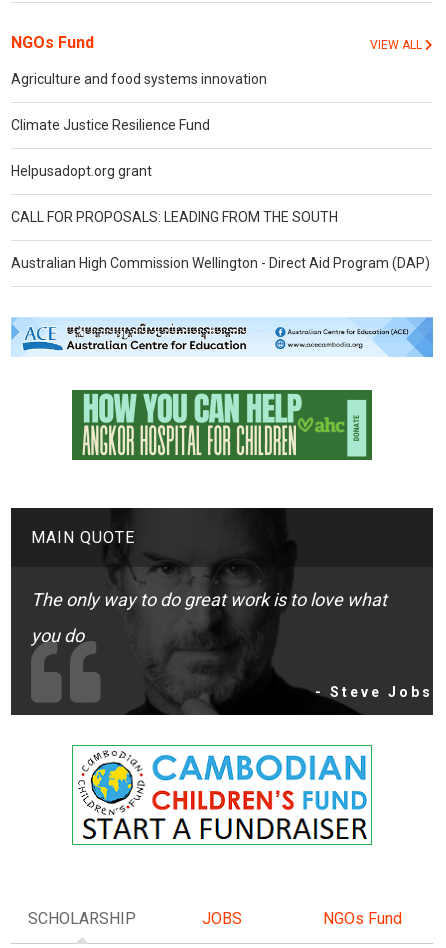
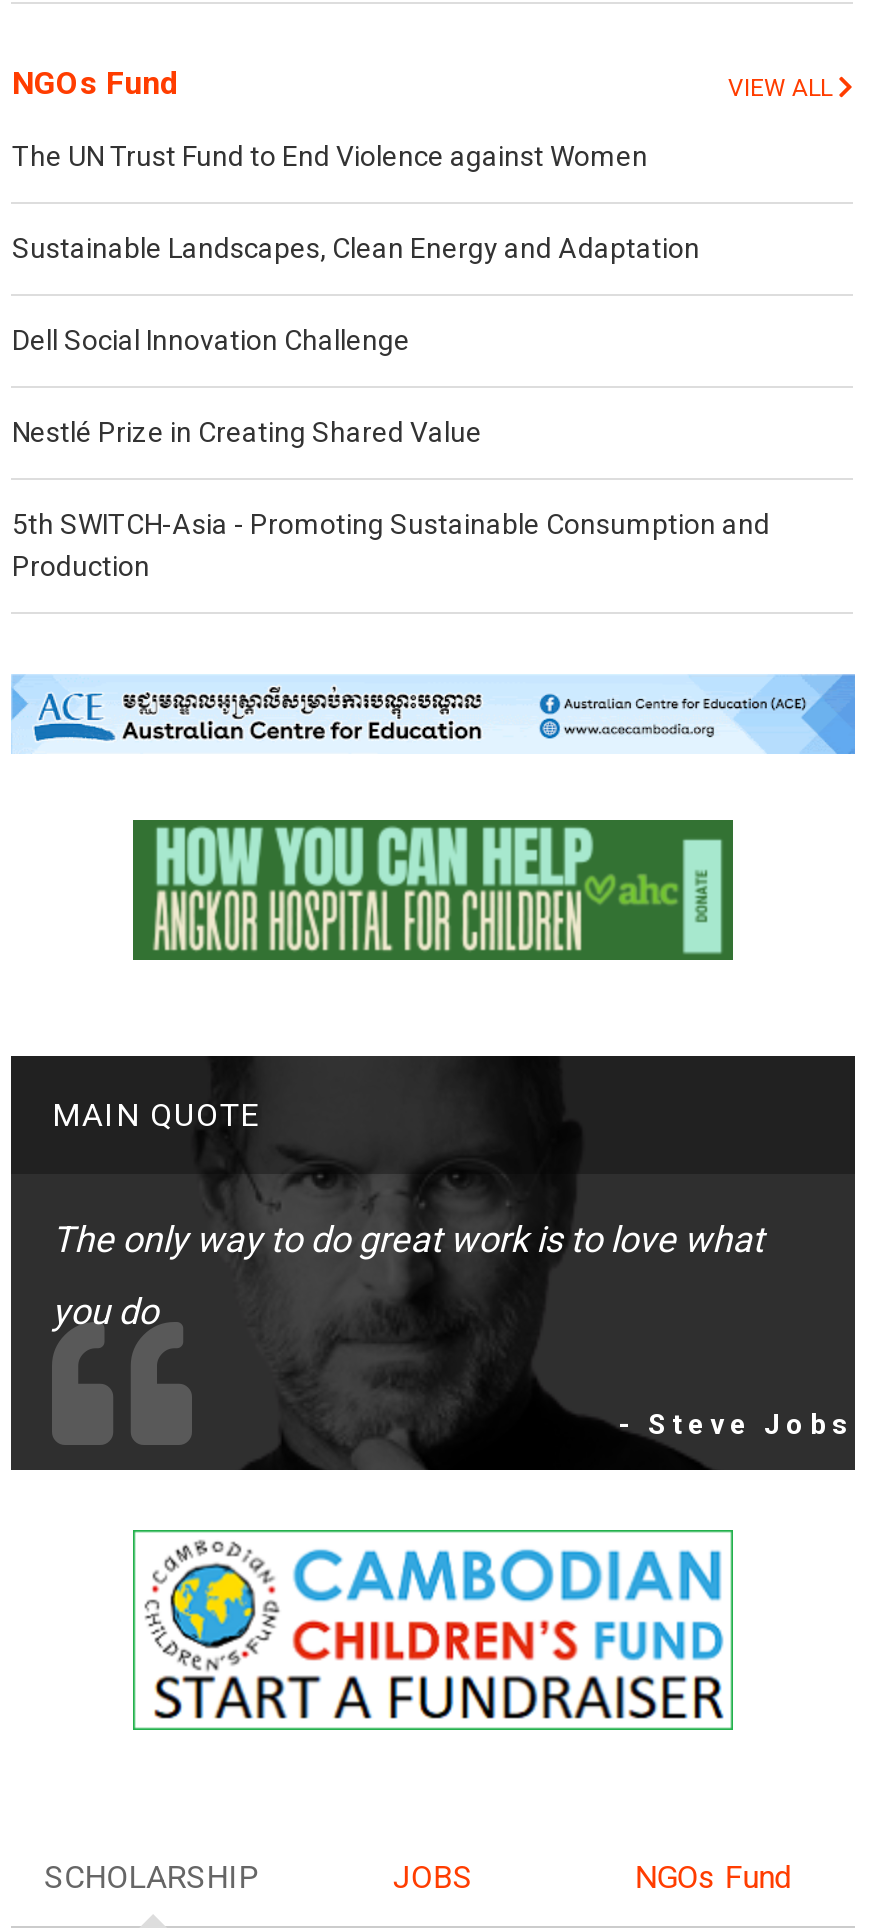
[11,71,267,87] Agriculture and food systems innovation -> [12,140,648,172] The UN Trust Fund to End Violence against Women
[11,117,210,133] Climate Justice Resilience Fund -> [12,232,700,264] Sustainable Landscapes, Clean Energy and Adaptation
[11,163,152,179] Helpusadopt.org grant -> [12,324,410,356] Dell Social Innovation Challenge
[11,209,338,225] CALL FOR PROPOSALS: LEADING FROM THE SOUTH -> [12,416,482,448] Nestlé Prize in Creating Shared Value
[11,255,430,271] Australian High Commission Wellington - Direct Aid Program (DAP) -> [12,508,770,582] 5th SWITCH-Asia - Promoting Sustainable Consumption and | Production

